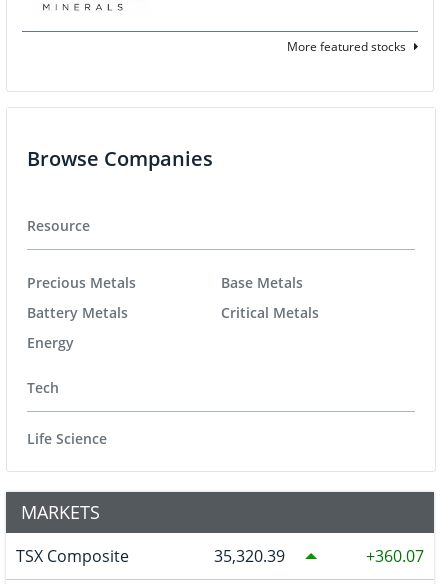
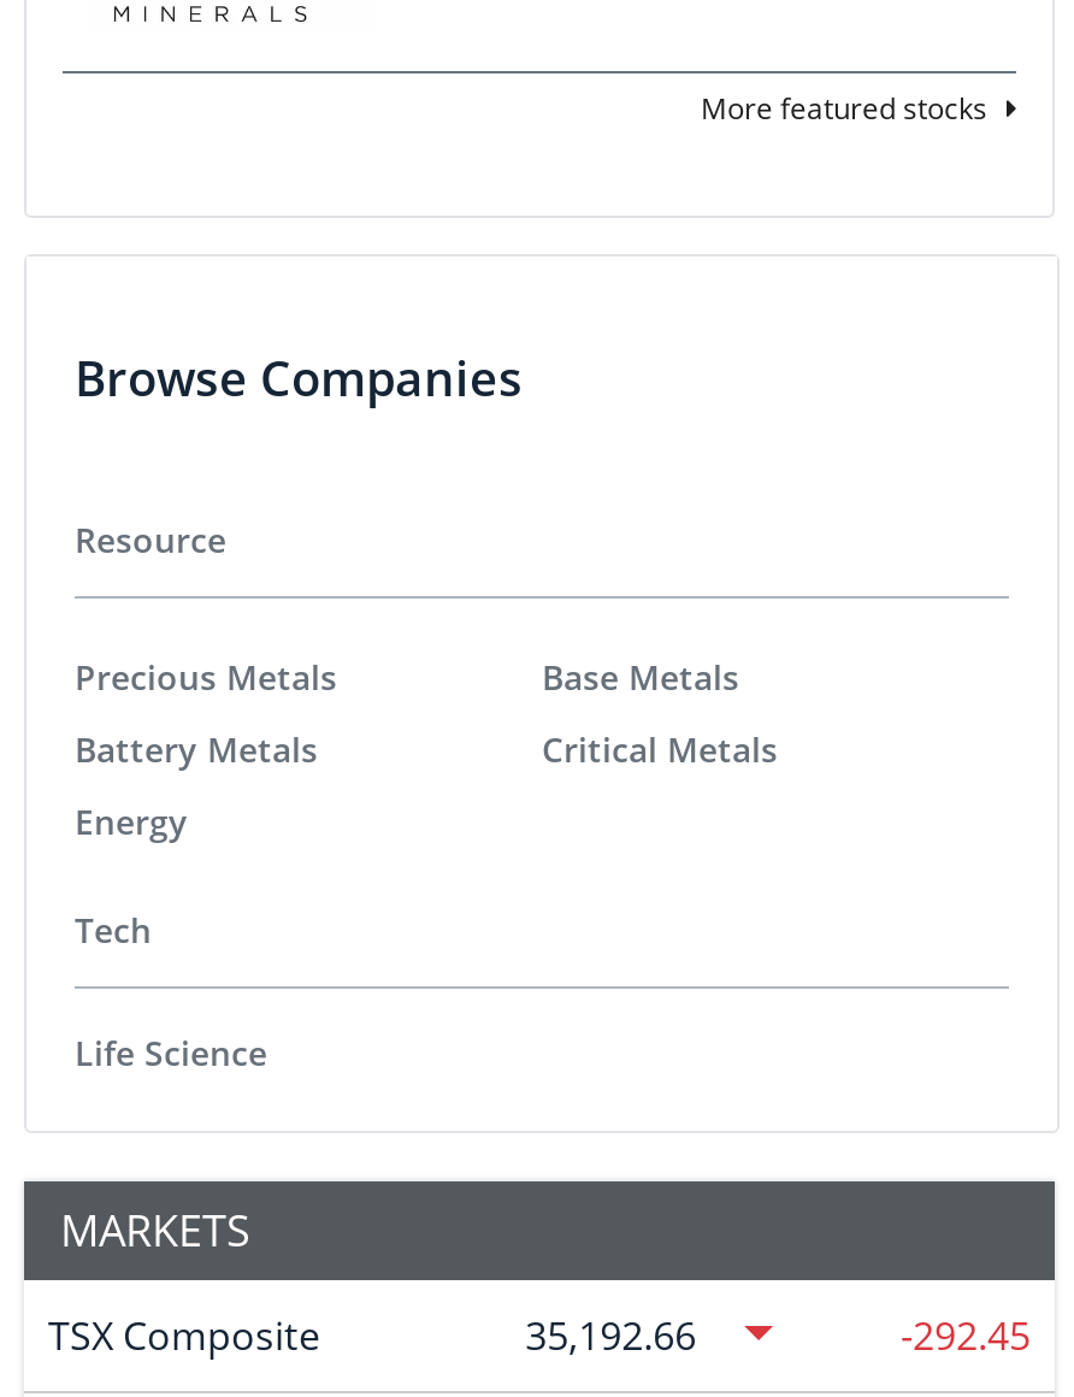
[214,545,285,567] 35,320.39 -> [525,1310,696,1363] 35,192.66
[375,545,424,567] 360.07 -> [901,1310,1031,1363] -292.45

